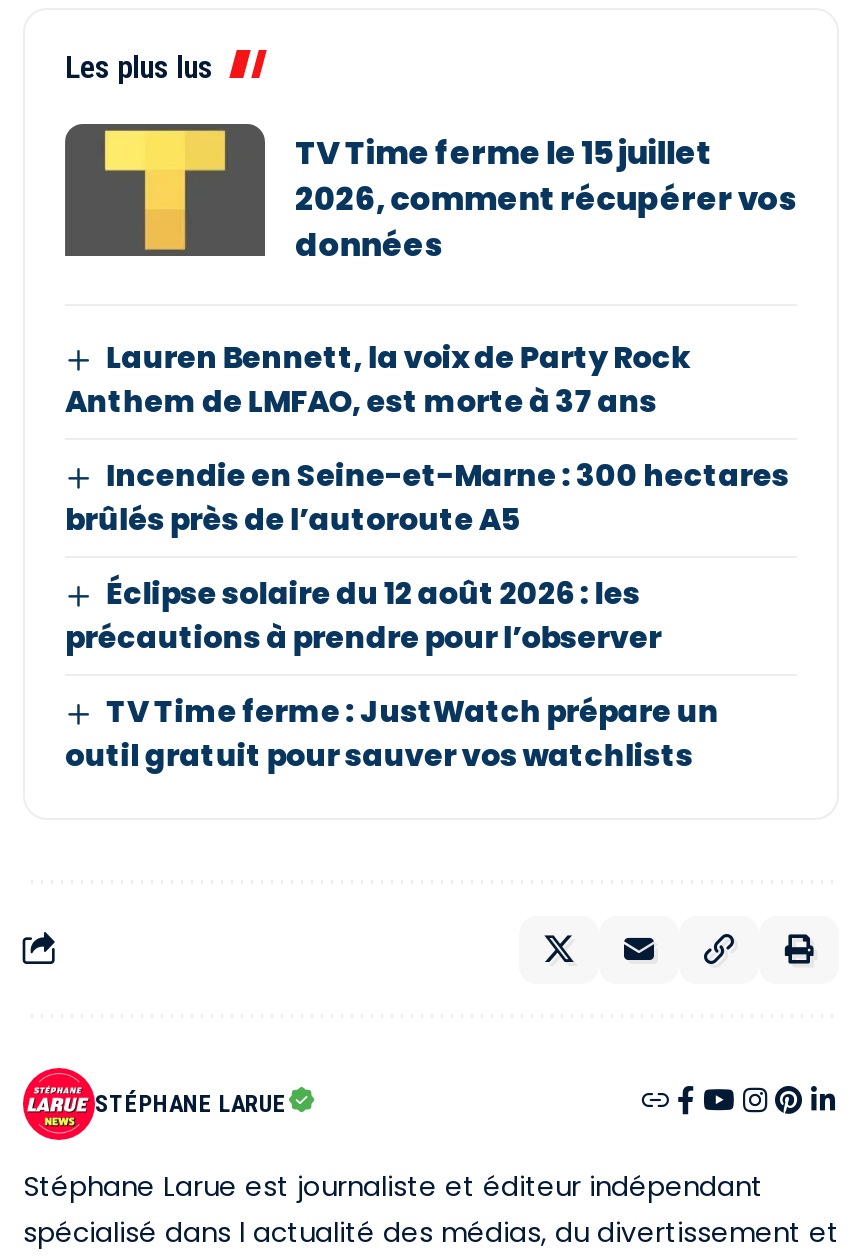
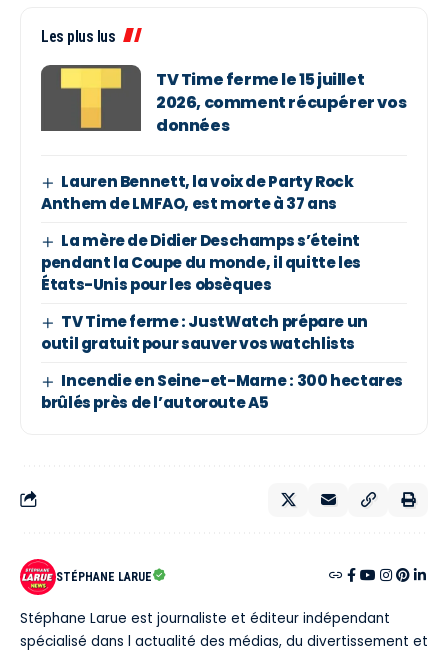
moved [65,454,789,540] -> [41,370,403,413]: Incendie en Seine-et-Marne : 300 hectares | brûlés près de l’autoroute A5
[65,572,661,658] Éclipse solaire du 12 août 2026 : les | précautions à prendre pour l’observer -> [41,230,361,295] La mère de Didier Deschamps s’éteint | pendant la Coupe du monde, il quitte les | États-Unis pour les obsèques
moved [65,690,719,776] -> [41,311,368,354]: TV Time ferme : JustWatch prépare un | outil gratuit pour sauver vos watchlists

